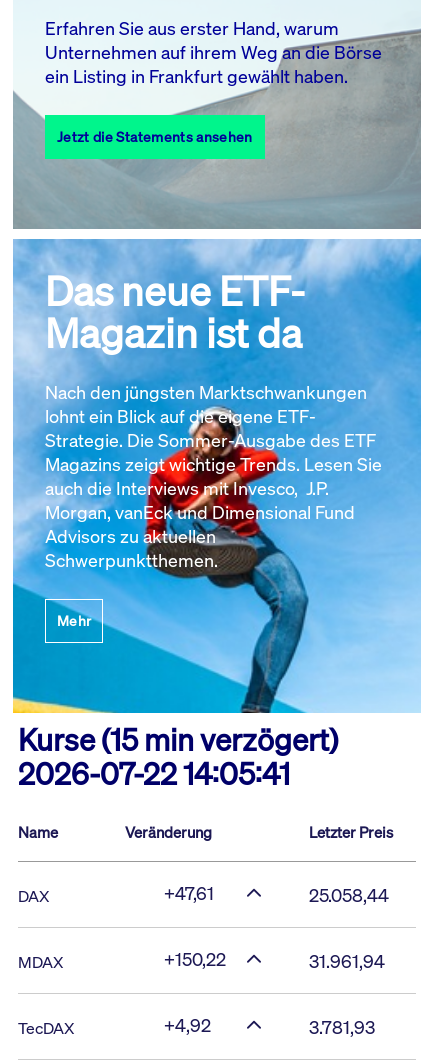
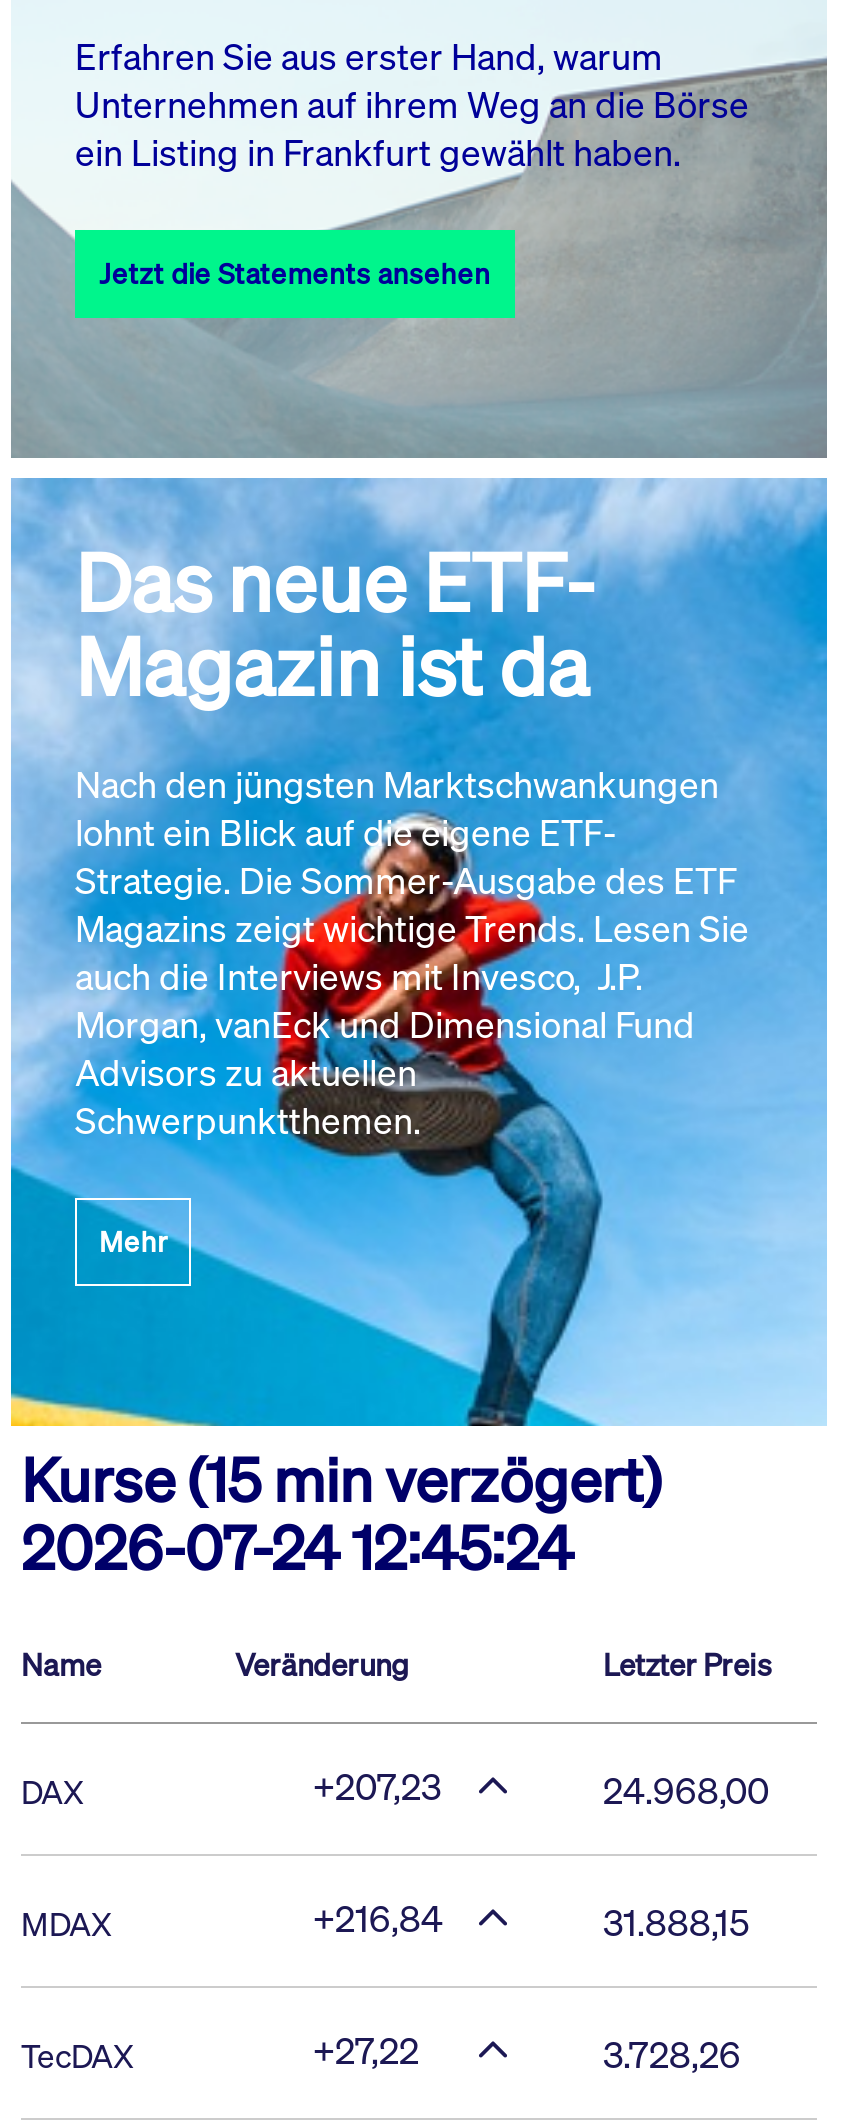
[18,754,290,794] 2026-07-22 14:05:41 -> [21,1508,573,1588] 2026-07-24 12:45:24
[164,881,214,905] +47,61 -> [313,1762,441,1810] +207,23
[309,883,389,907] 25.058,44 -> [603,1766,769,1814] 24.968,00
[164,947,226,971] +150,22 -> [313,1894,443,1942] +216,84
[309,949,385,973] 31.961,94 -> [603,1898,749,1946] 31.888,15
[164,1013,211,1037] +4,92 -> [313,2026,419,2074] +27,22
[309,1015,375,1039] 3.781,93 -> [603,2030,741,2078] 3.728,26

